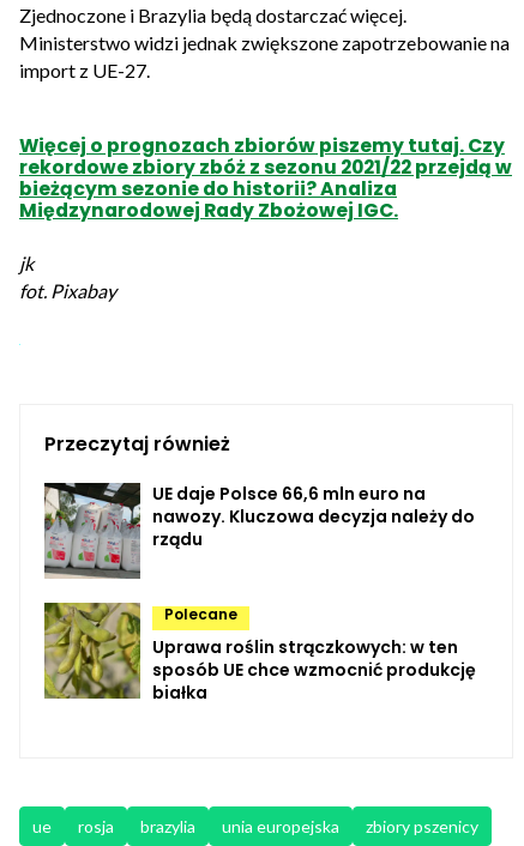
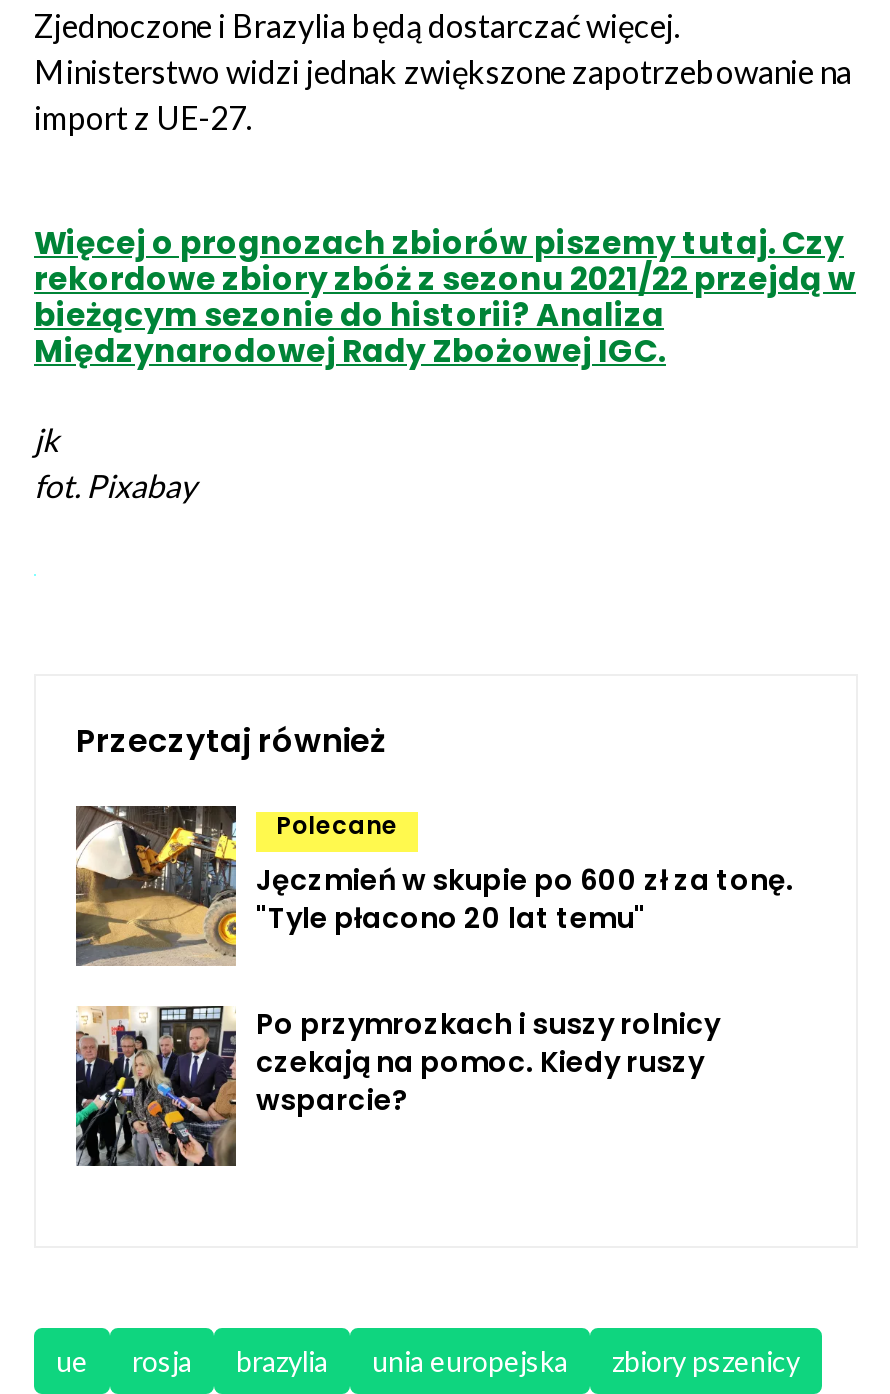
[44,483,140,579] [image] -> [76,806,228,966] [image]
[152,481,475,551] UE daje Polsce 66,6 mln euro na | nawozy. Kluczowa decyzja należy do | rządu -> none
[43,602,476,704] [image] | Uprawa roślin strączkowych: w ten | sposób UE chce wzmocnić produkcję | białka -> [74,859,794,1168] [image] | Jęczmień w skupie po 600 zł za tonę. | "Tyle płacono 20 lat temu" | Po przymrozkach i suszy rolnicy | czekają na pomoc. Kiedy ruszy | wsparcie?
moved [164,604,237,624] -> [276,807,398,841]: Polecane

